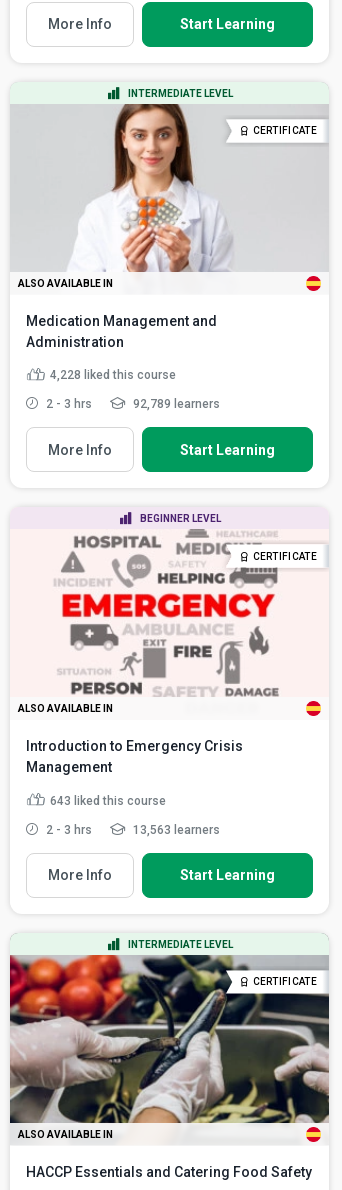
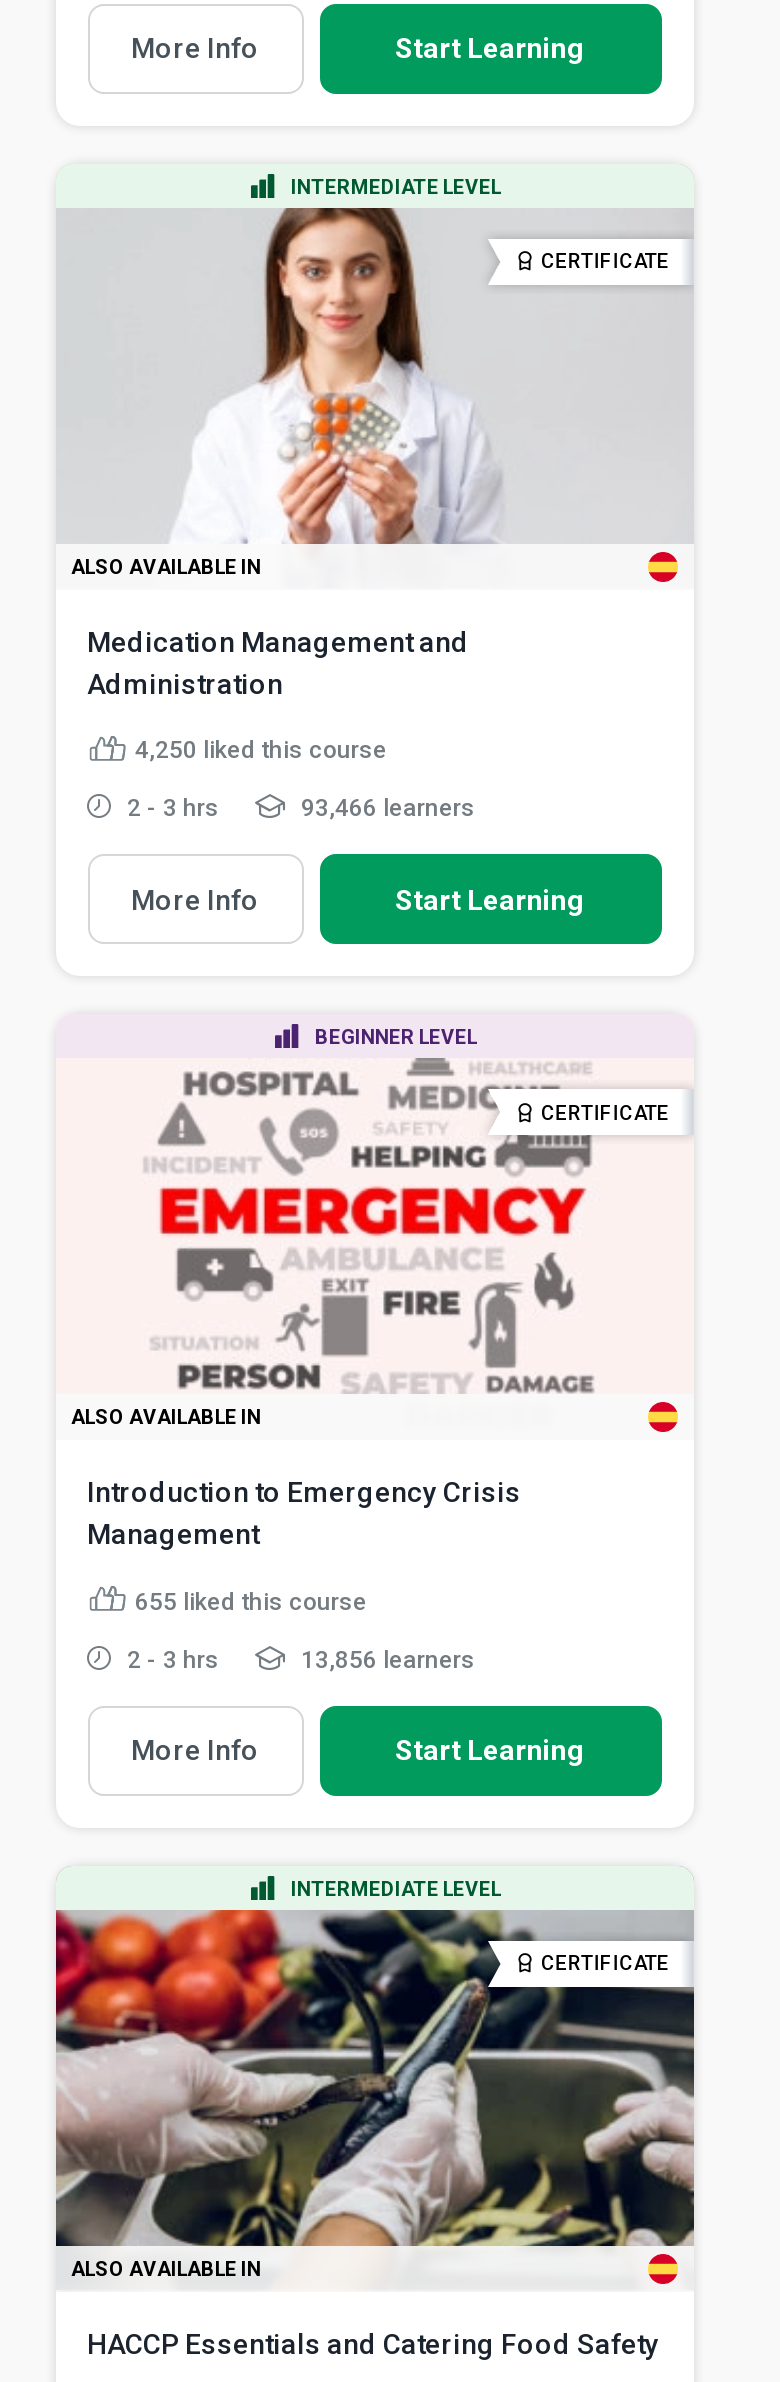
[49,368,175,382] 4,228 liked this course -> [135,736,387,764] 4,250 liked this course
[129,397,219,411] 92,789 learners -> [295,794,475,822] 93,466 learners
[49,794,165,808] 643 liked this course -> [135,1588,367,1616] 655 liked this course
[129,822,219,836] 13,563 learners -> [295,1645,475,1673] 13,856 learners

